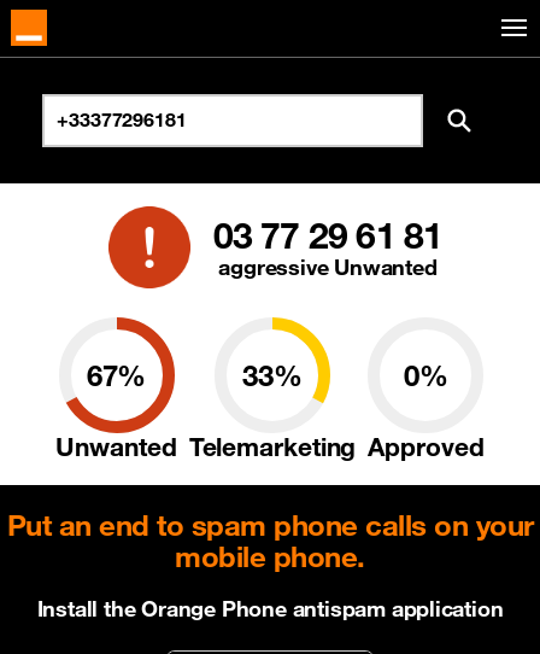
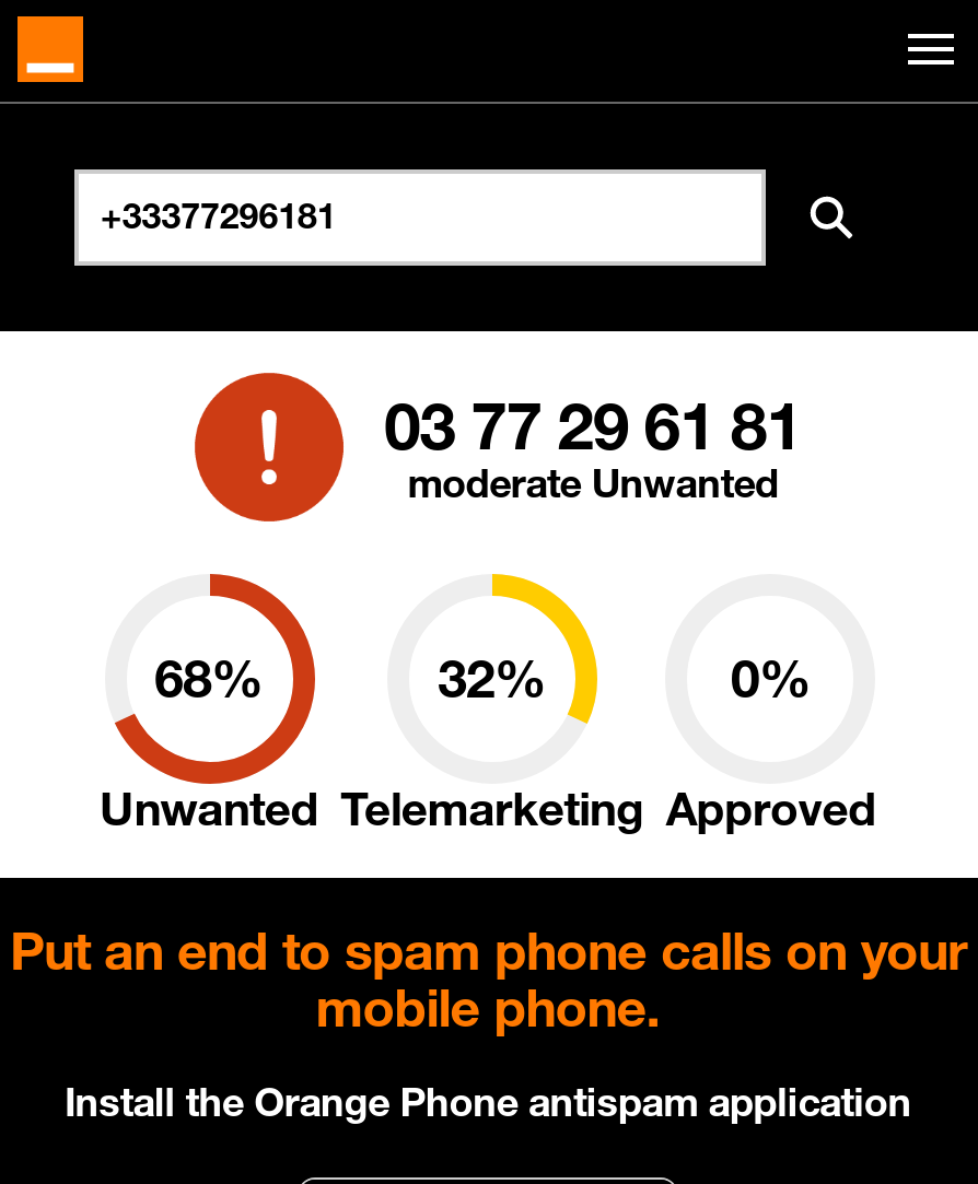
[219,253,437,280] aggressive Unwanted -> [407,458,778,506] moderate Unwanted
[86,357,146,393] 67% -> [155,645,263,711] 68%
[242,357,302,393] 33% -> [438,645,547,711] 32%

